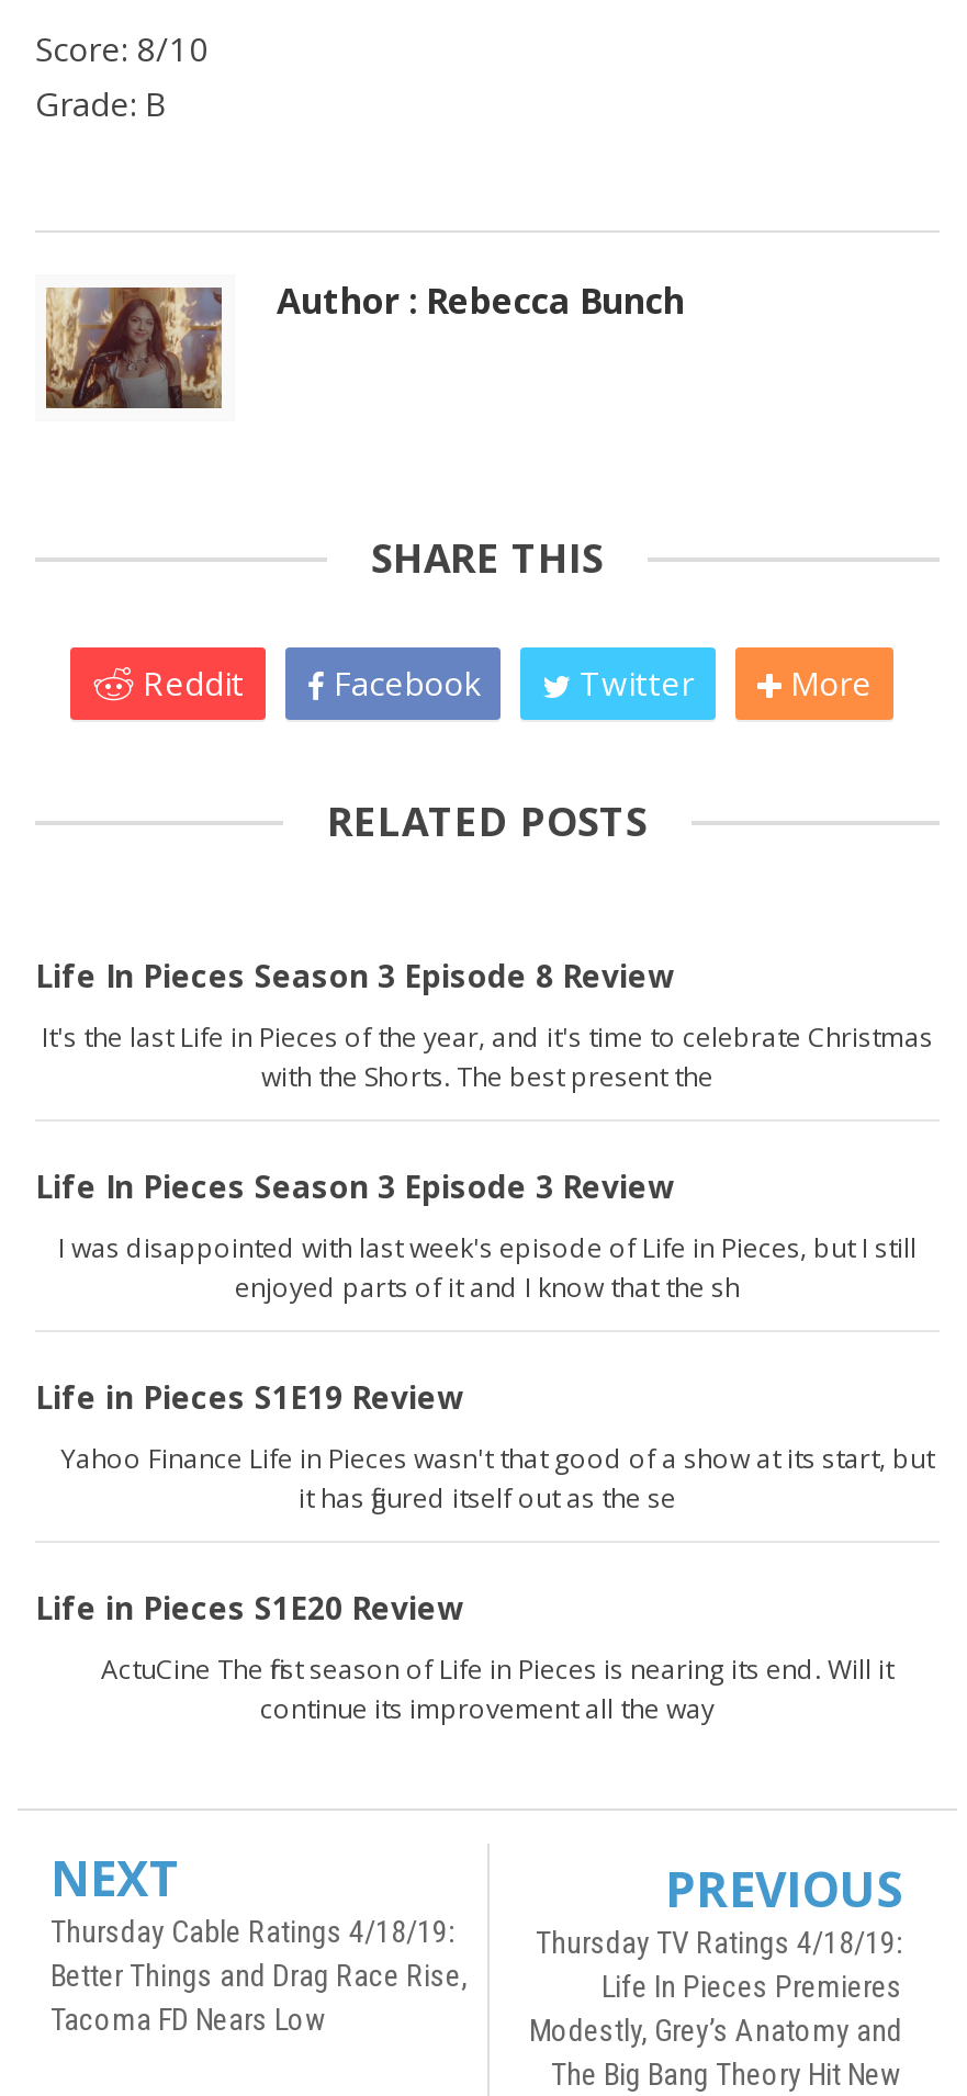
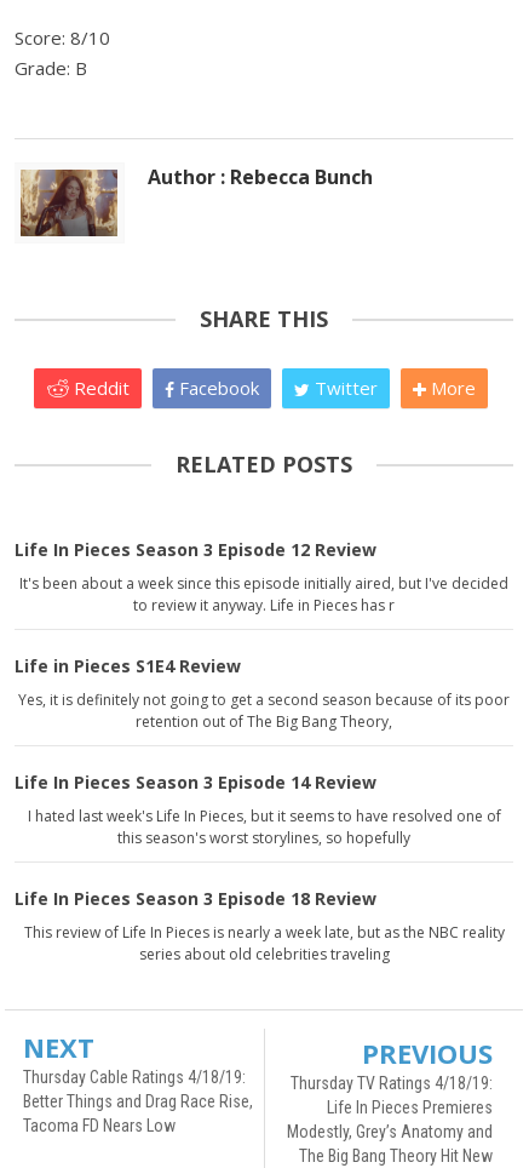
[35,955,674,996] Life In Pieces Season 3 Episode 8 Review -> [15,538,376,561] Life In Pieces Season 3 Episode 12 Review
[42,1018,933,1095] It's the last Life in Pieces of the year, and it's time to celebrate Christmas | with the Shorts. The best present the -> [19,573,508,616] It's been about a week since this episode initially aired, but I've decided | to review it anyway. Life in Pieces has r
[35,1165,674,1207] Life In Pieces Season 3 Episode 3 Review -> [15,654,241,677] Life in Pieces S1E4 Review
[58,1229,917,1306] I was disappointed with last week's episode of Life in Pieces, but I still | enjoyed parts of it and I know that the sh -> [18,689,510,732] Yes, it is definitely not going to get a second season because of its poor | retention out of The Big Bang Theory,
[35,1376,463,1418] Life in Pieces S1E19 Review -> [15,771,376,794] Life In Pieces Season 3 Episode 14 Review
[41,1440,934,1517] Yahoo Finance Life in Pieces wasn't that good of a show at its start, but | it has figured itself out as the se -> [27,806,501,848] I hated last week's Life In Pieces, but it seems to have resolved one of | this season's worst storylines, so hopefully
[35,1587,463,1629] Life in Pieces S1E20 Review -> [15,887,376,910] Life In Pieces Season 3 Episode 18 Review
[81,1650,893,1727] ActuCine The first season of Life in Pieces is nearing its end. Will it | continue its improvement all the way -> [24,922,504,964] This review of Life In Pieces is nearly a week late, but as the NBC reality | series about old celebrities traveling

